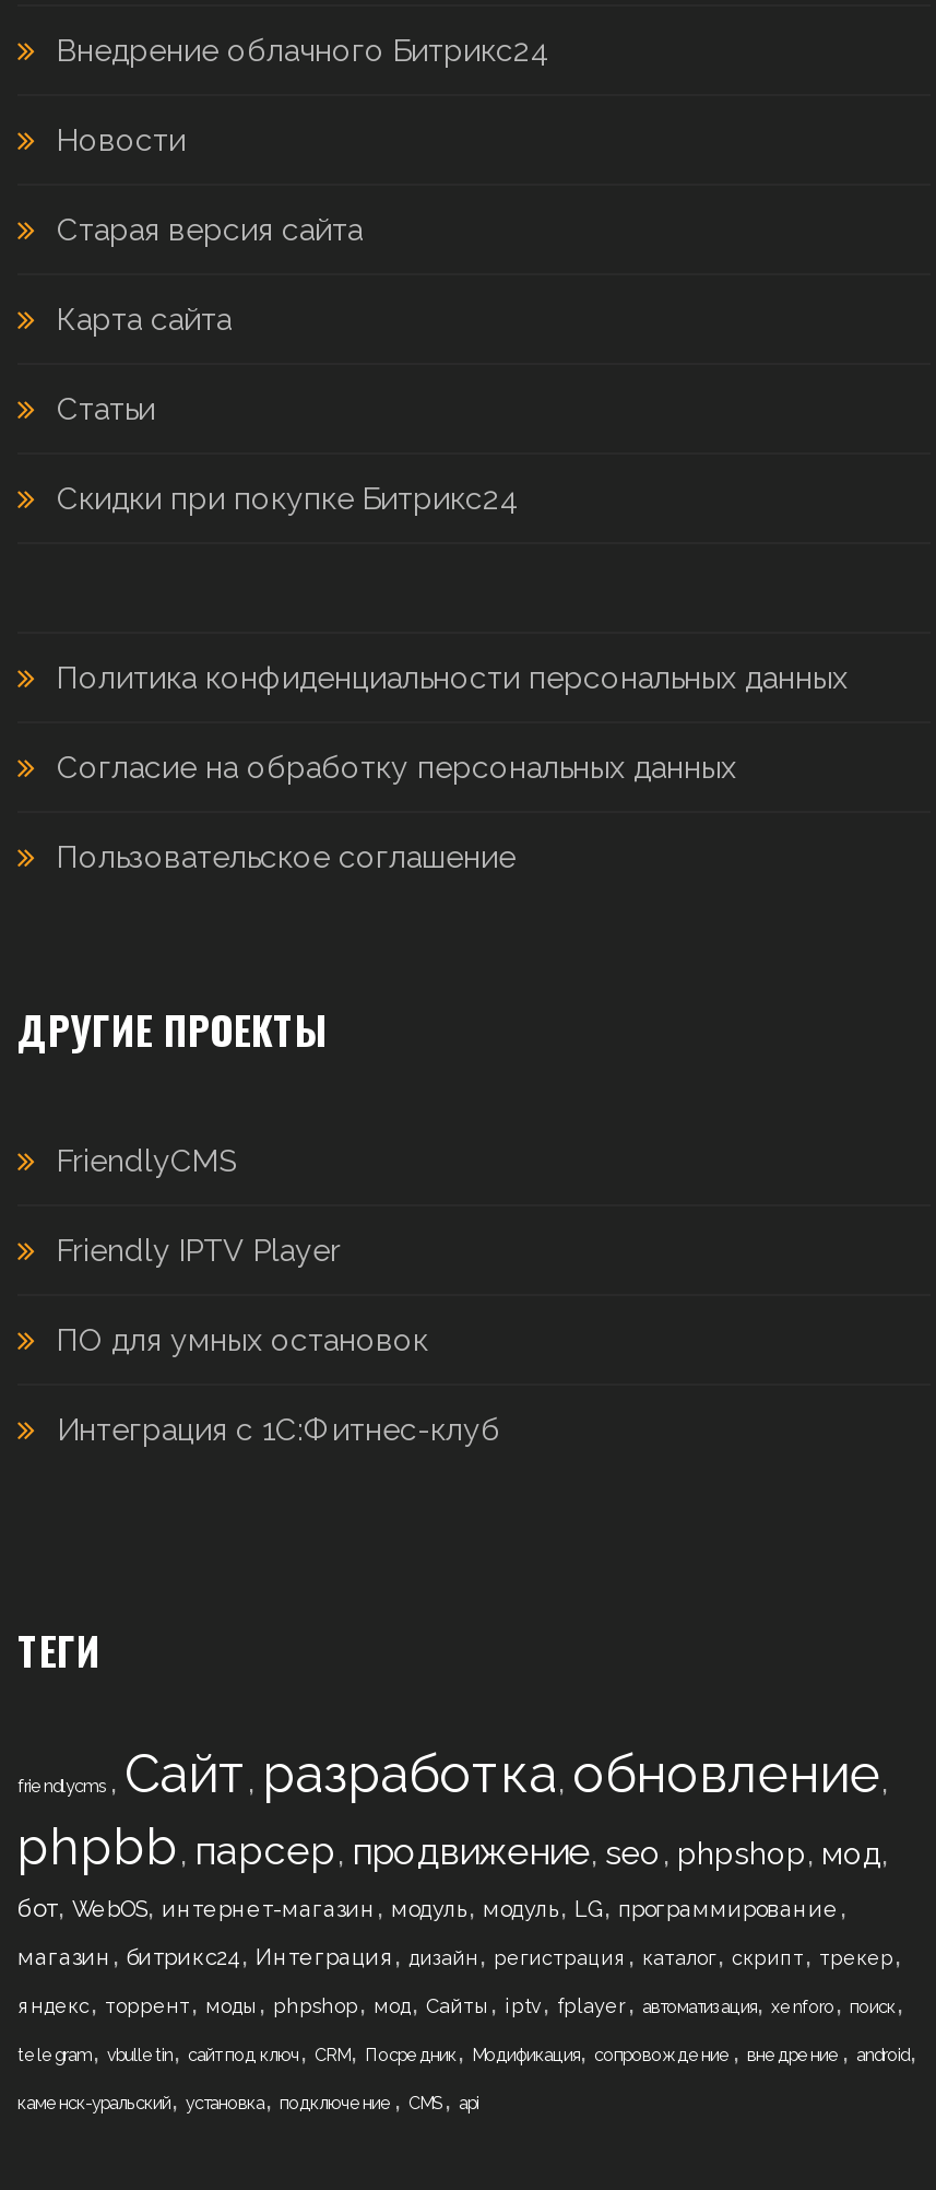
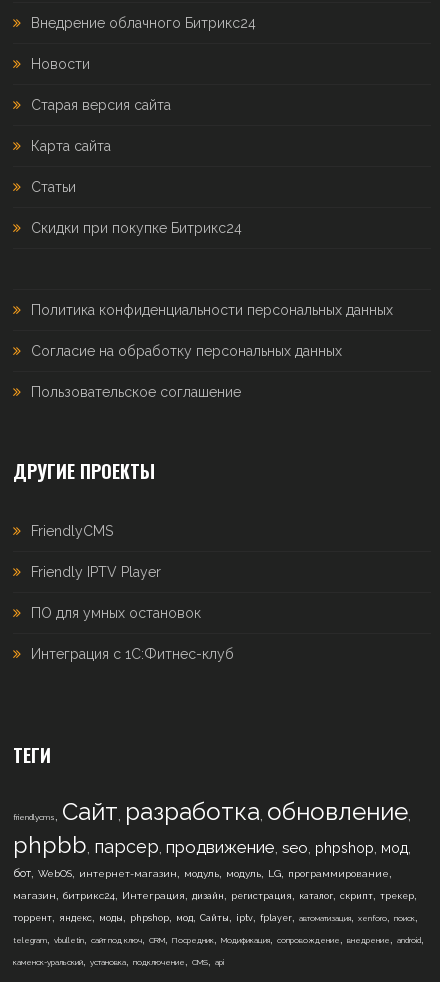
[17,1981,902,2023] яндекс, торрент, моды, phpshop, мод, Сайты, iptv, fplayer, автоматизация, xenforo, поиск, -> [13,906,418,925] торрент, яндекс, моды, phpshop, мод, Сайты, iptv, fplayer, автоматизация, xenforo, поиск,

